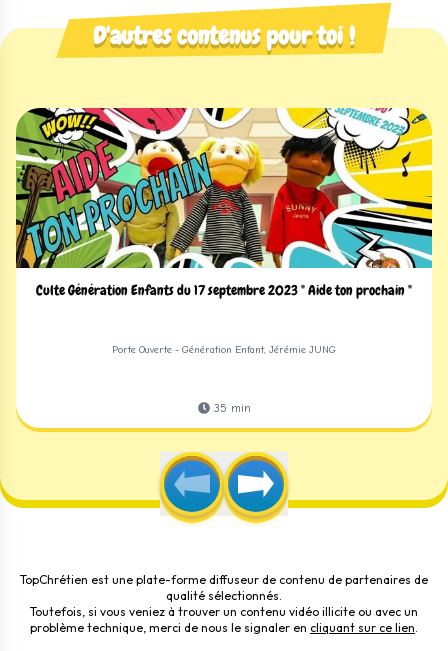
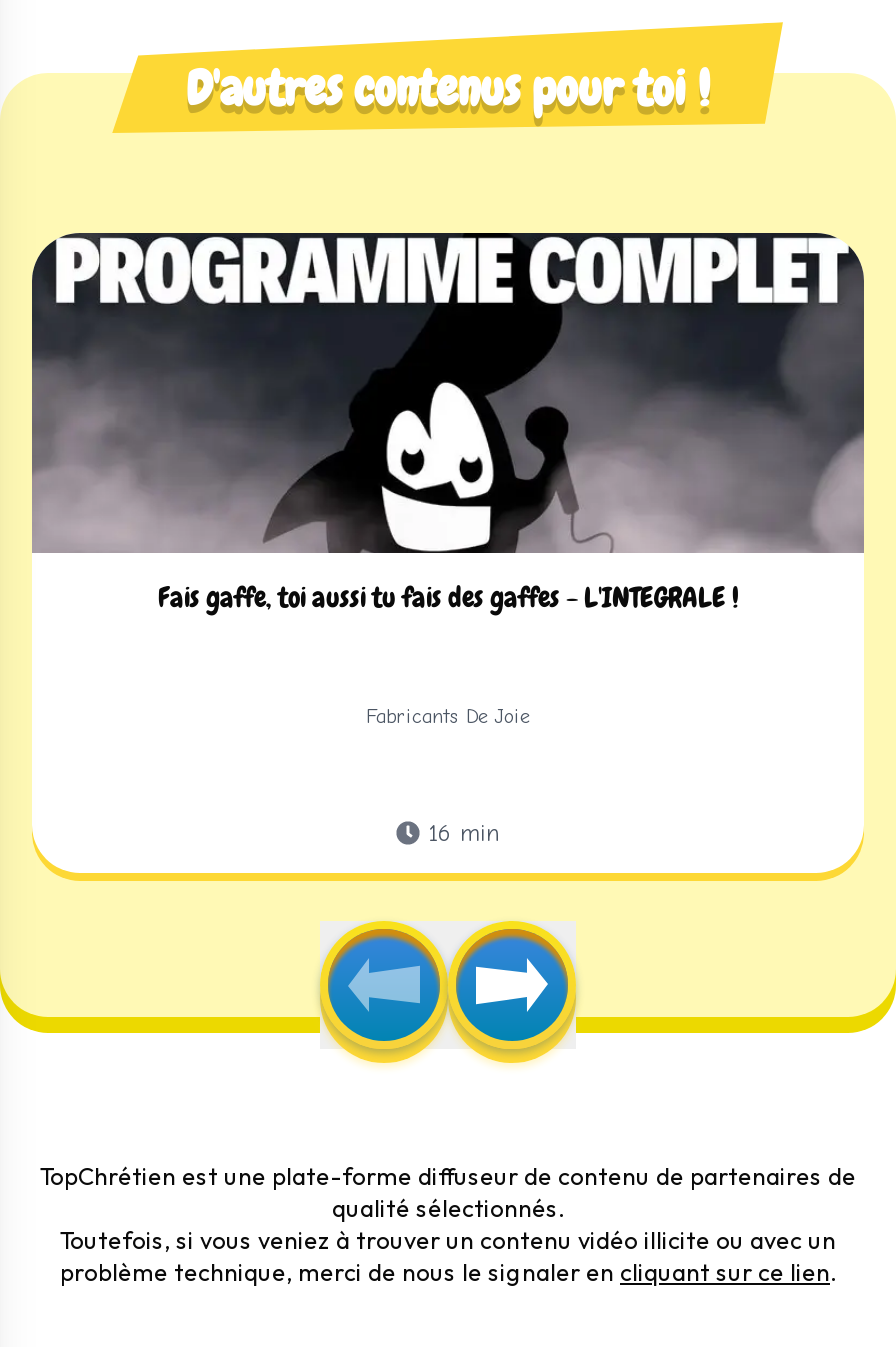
[15,107,433,299] [image] | Culte Génération Enfants du 17 septembre 2023 " Aide ton prochain " -> [30,231,866,615] [image] | Fais gaffe, toi aussi tu fais des gaffes - L'INTEGRALE !
[112,343,336,355] Porte Ouverte - Génération Enfant, Jérémie JUNG -> [366,704,530,728] Fabricants De Joie
[213,401,250,415] 35 min -> [428,819,500,847] 16 min

